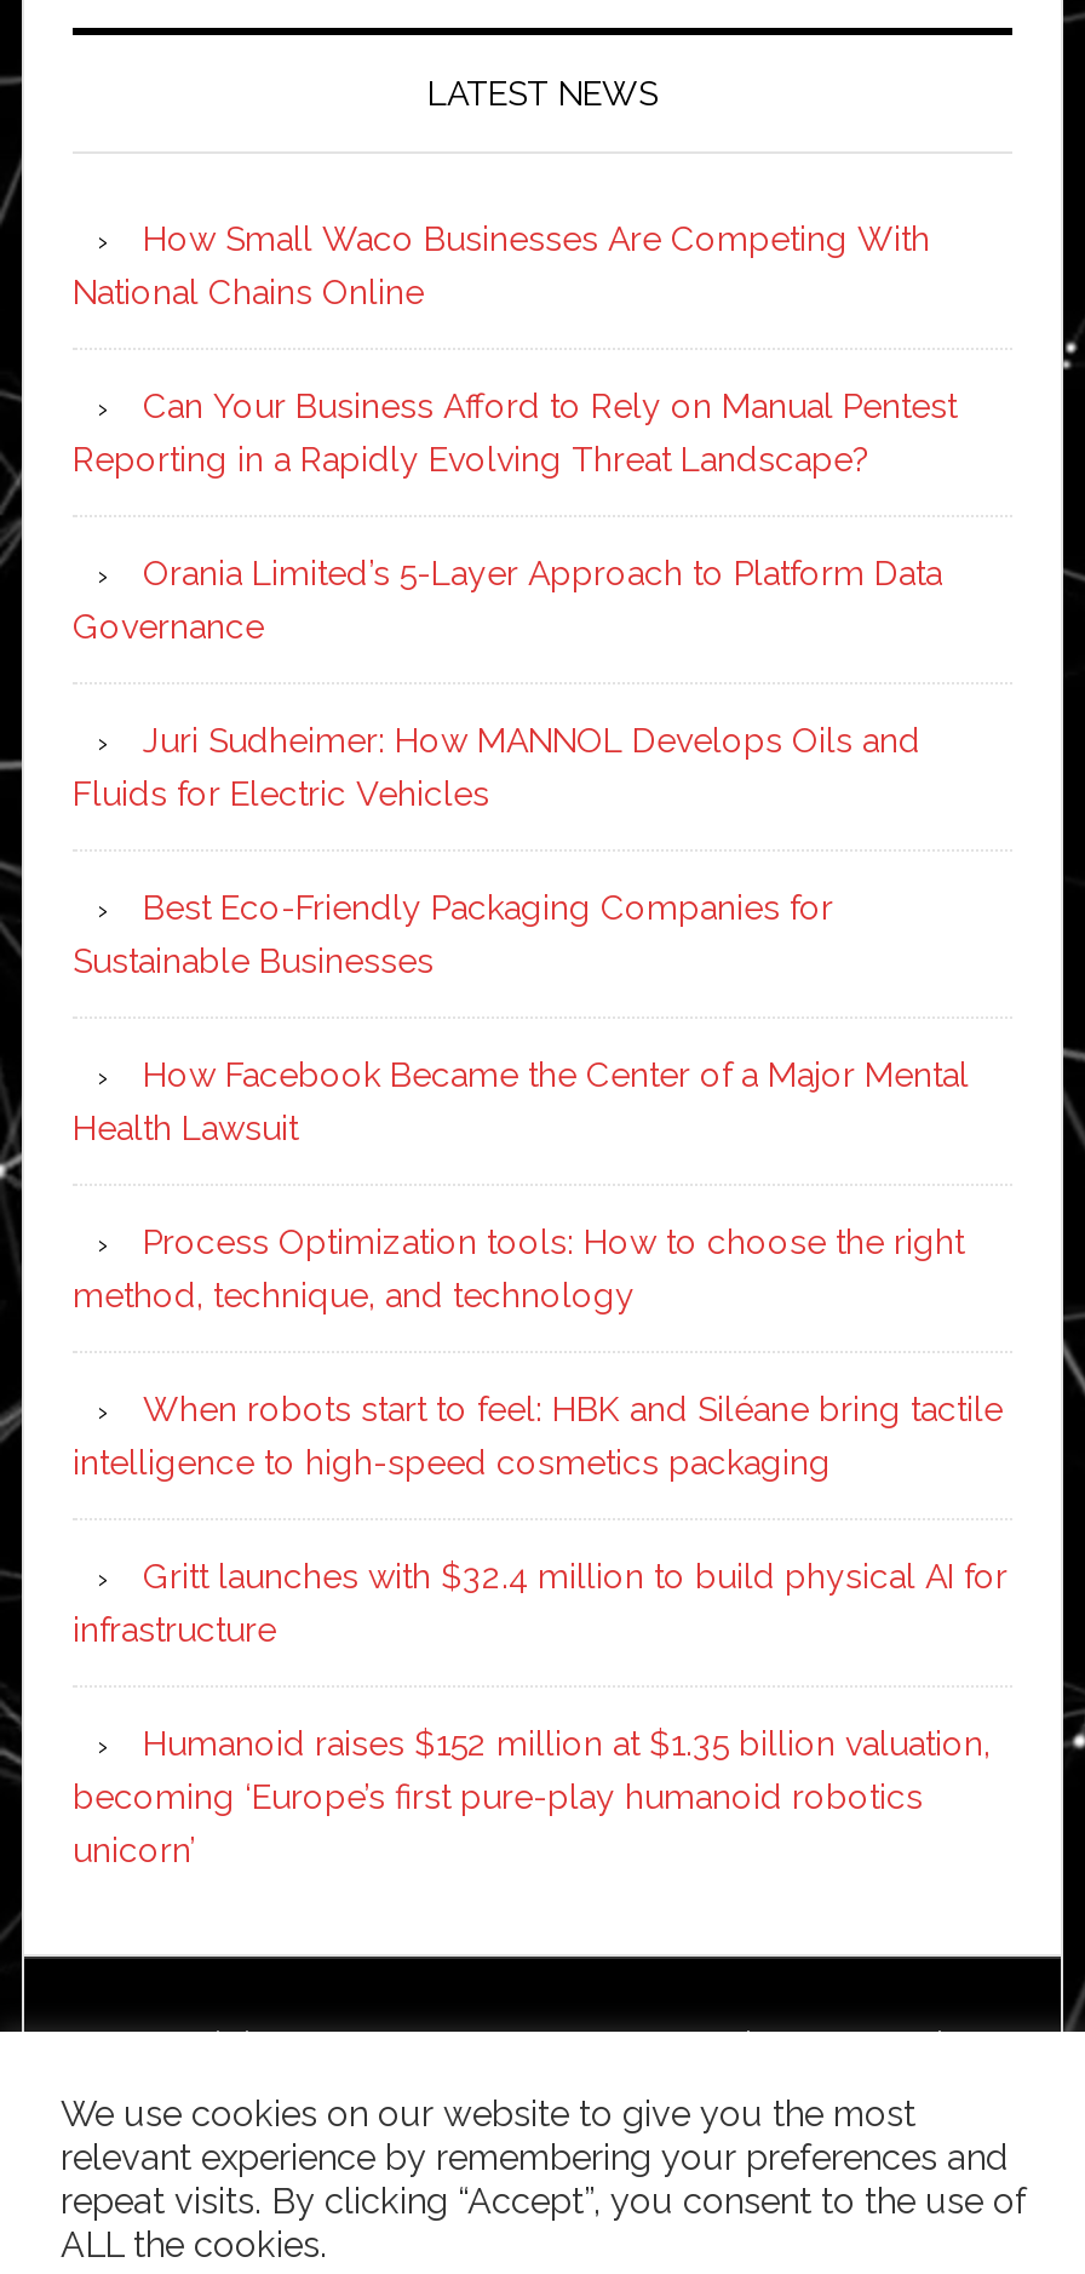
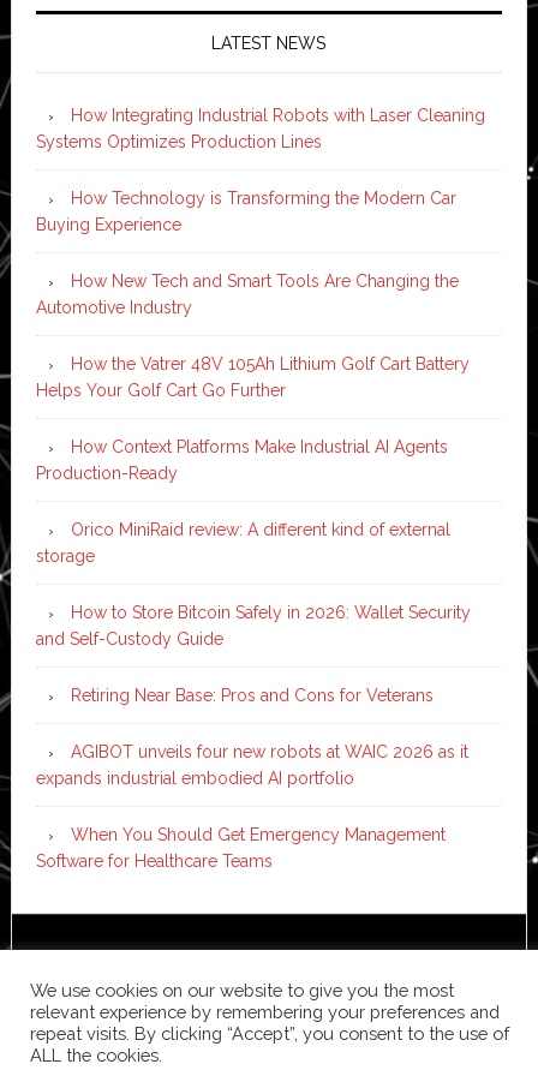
[73,219,930,311] How Small Waco Businesses Are Competing With | National Chains Online -> [36,106,485,151] How Integrating Industrial Robots with Laser Cleaning | Systems Optimizes Production Lines
[73,386,957,478] Can Your Business Afford to Rely on Manual Pentest | Reporting in a Rapidly Evolving Threat Landscape? -> [36,188,456,234] How Technology is Transforming the Modern Car | Buying Experience
[73,553,942,645] Orania Limited’s 5-Layer Approach to Platform Data | Governance -> [36,271,459,317] How New Tech and Smart Tools Are Changing the | Automotive Industry
[73,721,920,813] Juri Sudheimer: How MANNOL Develops Oils and | Fluids for Electric Vehicles -> [36,354,470,400] How the Vatrer 48V 105Ah Lithium Golf Cart Battery | Helps Your Golf Cart Go Further
[73,888,833,980] Best Eco-Friendly Packaging Companies for | Sustainable Businesses -> [36,437,448,483] How Context Platforms Make Industrial AI Agents | Production-Ready
[73,1055,969,1147] How Facebook Became the Center of a Major Mental | Health Lawsuit -> [36,520,450,566] Orico MiniRaid review: A different kind of external | storage
[73,1222,964,1314] Process Optimization tools: How to choose the right | method, technique, and technology -> [36,603,471,648] How to Store Bitcoin Safely in 2026: Wallet Security | and Self-Custody Guide
[73,1389,1003,1481] When robots start to feel: HBK and Siléane bring tactile | intelligence to high-speed cosmetics packaging -> [71,686,434,705] Retiring Near Base: Pros and Cons for Veterans
[73,1557,1007,1649] Gritt launches with $32.4 million to build physical AI for | infrastructure -> [36,742,468,788] AGIBOT unveils four new robots at WAIC 2026 as it | expands industrial embodied AI portfolio
[73,1724,991,1869] Humanoid raises $152 million at $1.35 billion valuation, | becoming ‘Europe’s first pure-play humanoid robotics | unicorn’ -> [36,825,446,871] When You Should Get Emergency Management | Software for Healthcare Teams

